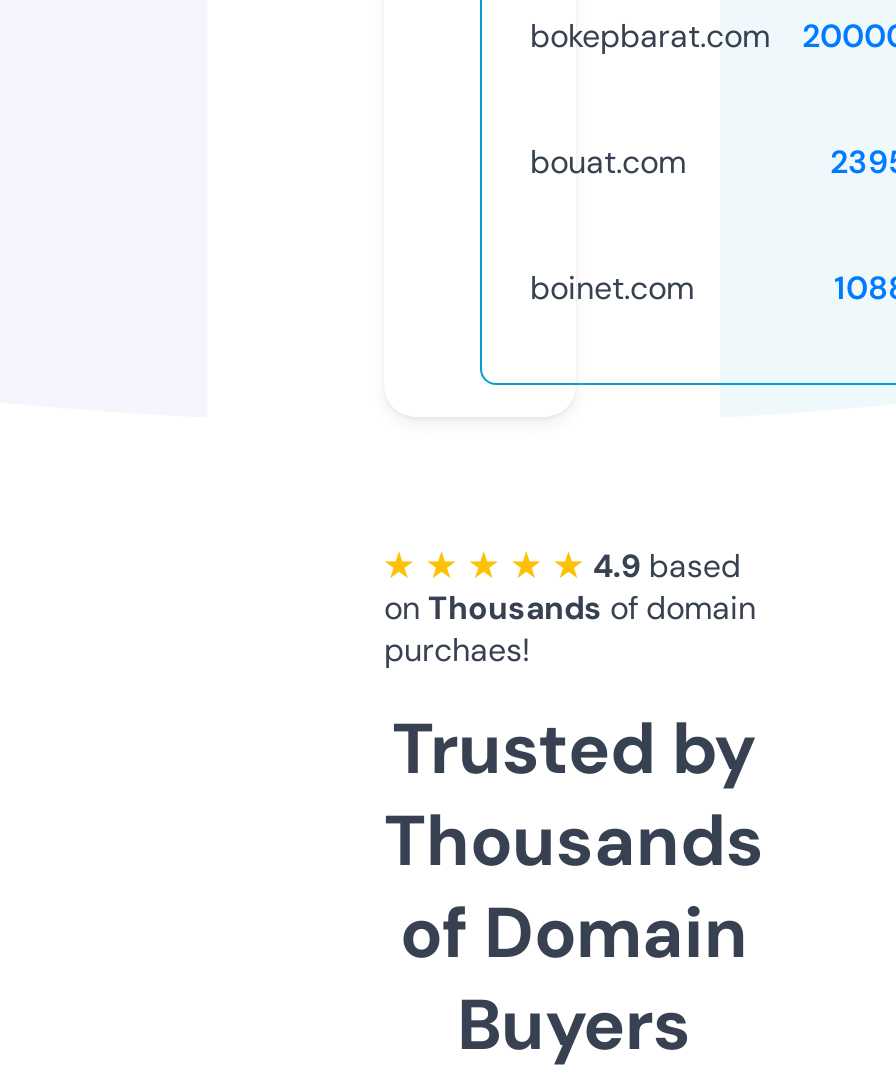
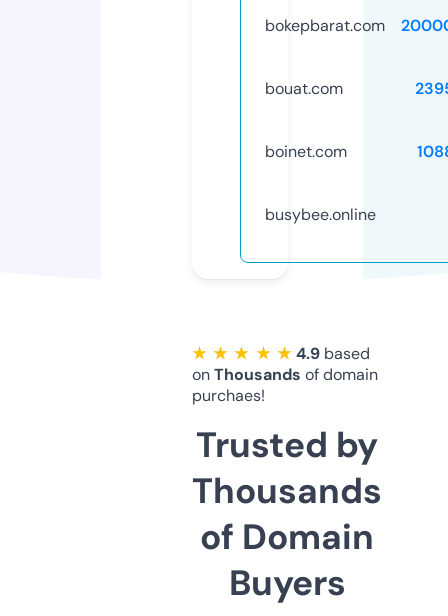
none -> [265,204,376,225] busybee.online

